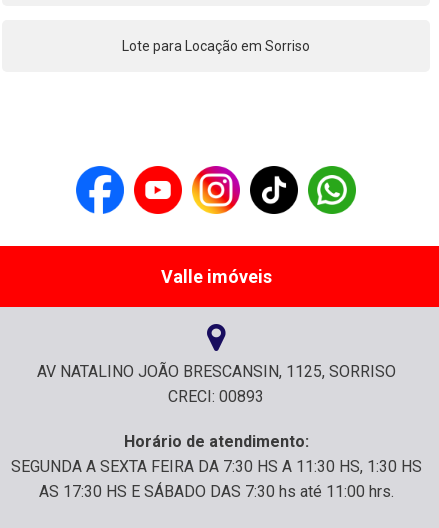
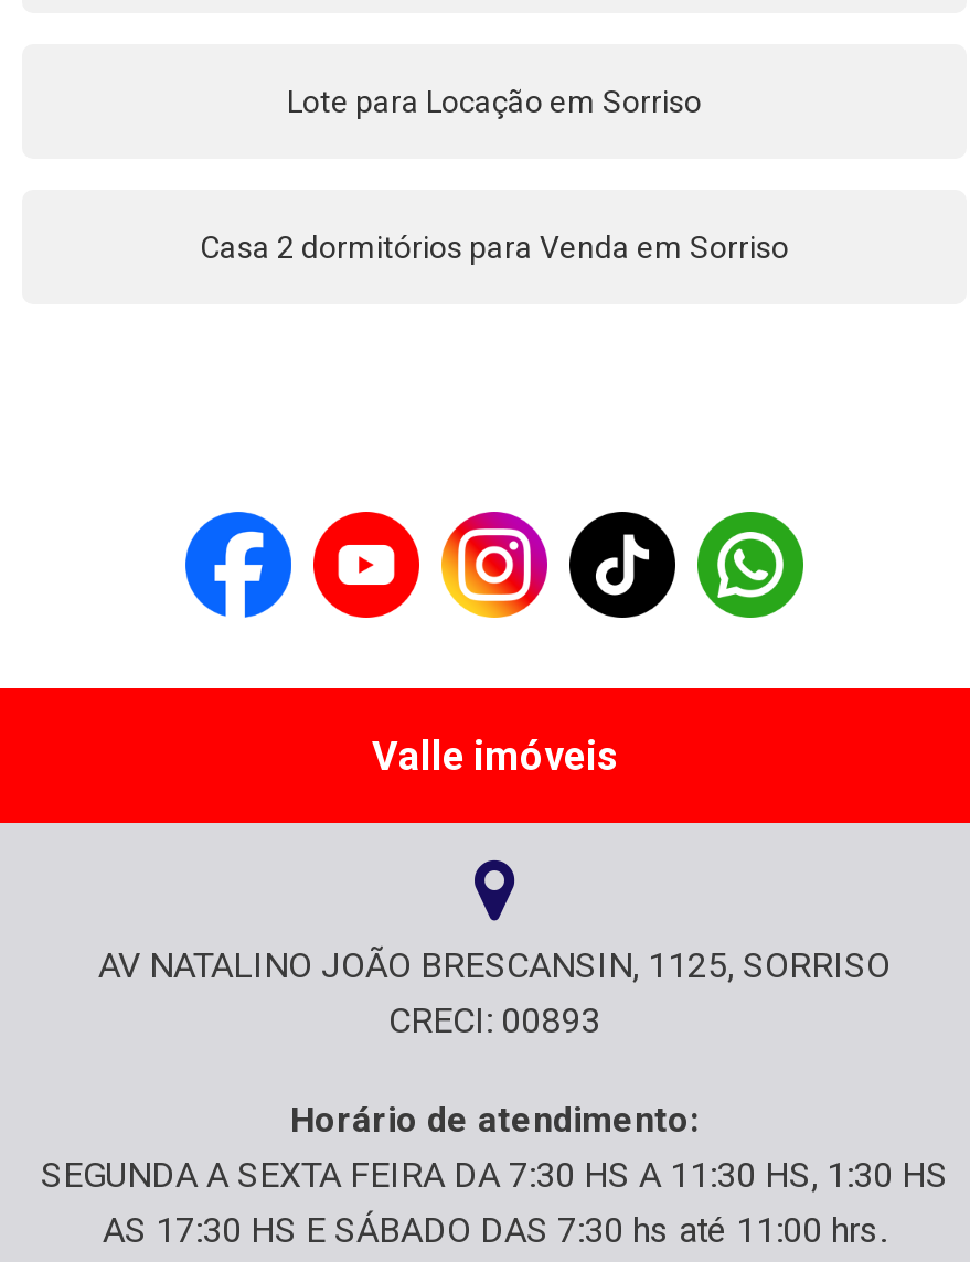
none -> [200,229,789,264] Casa 2 dormitórios para Venda em Sorriso

